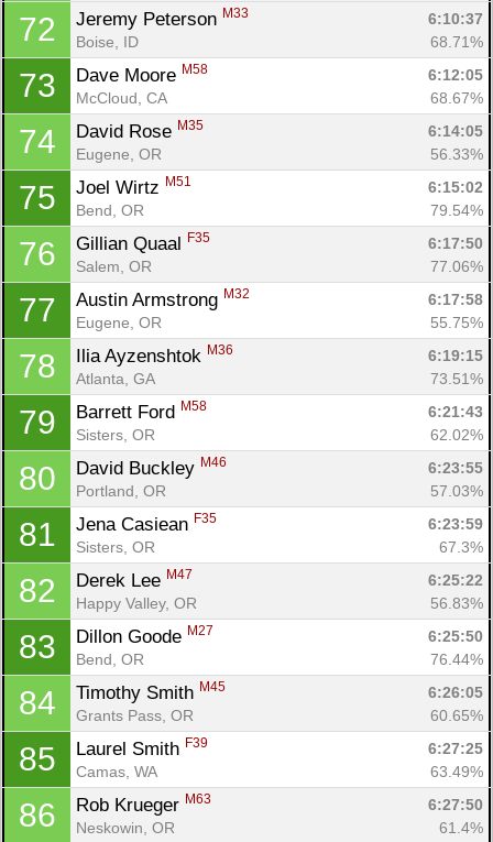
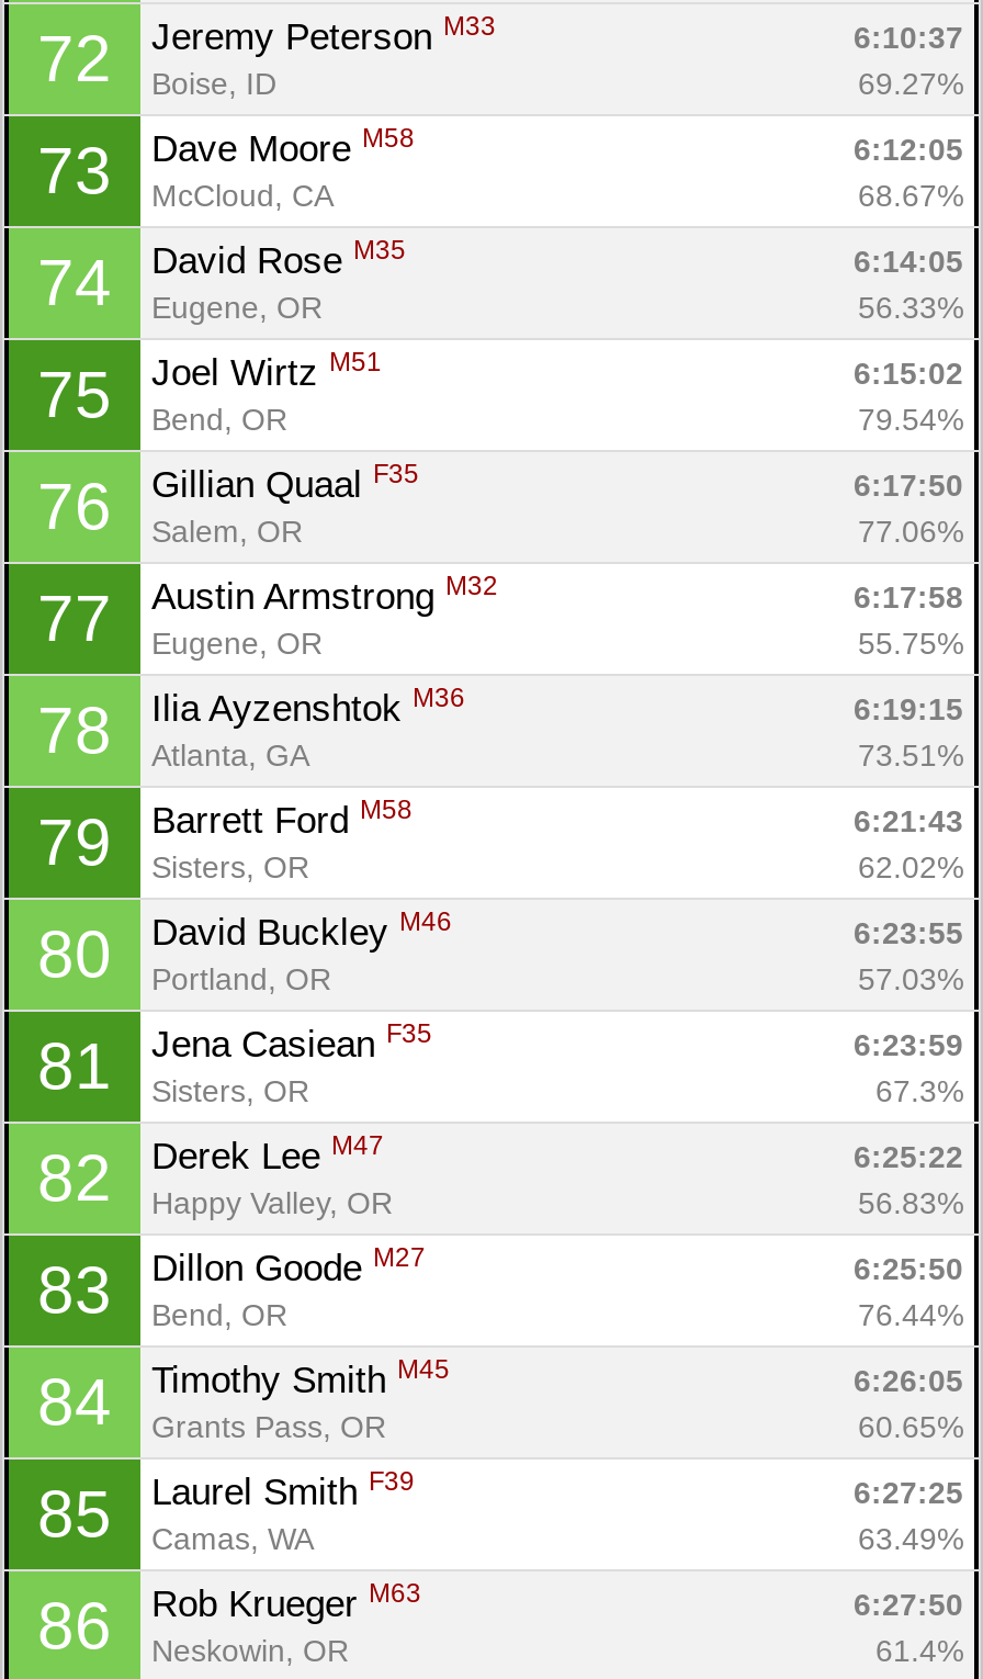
[430,33,483,51] 68.71% -> [858,66,963,101] 69.27%

